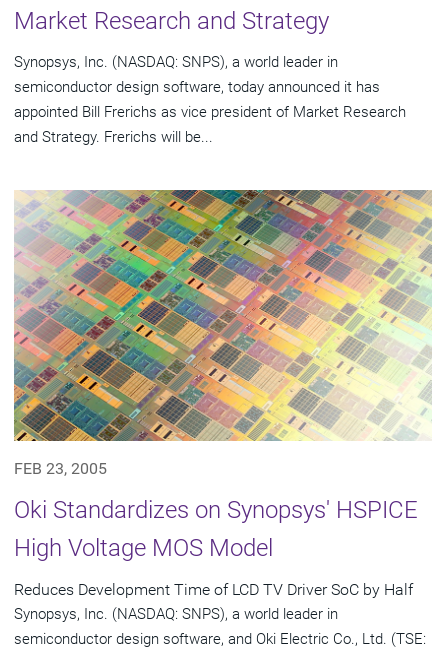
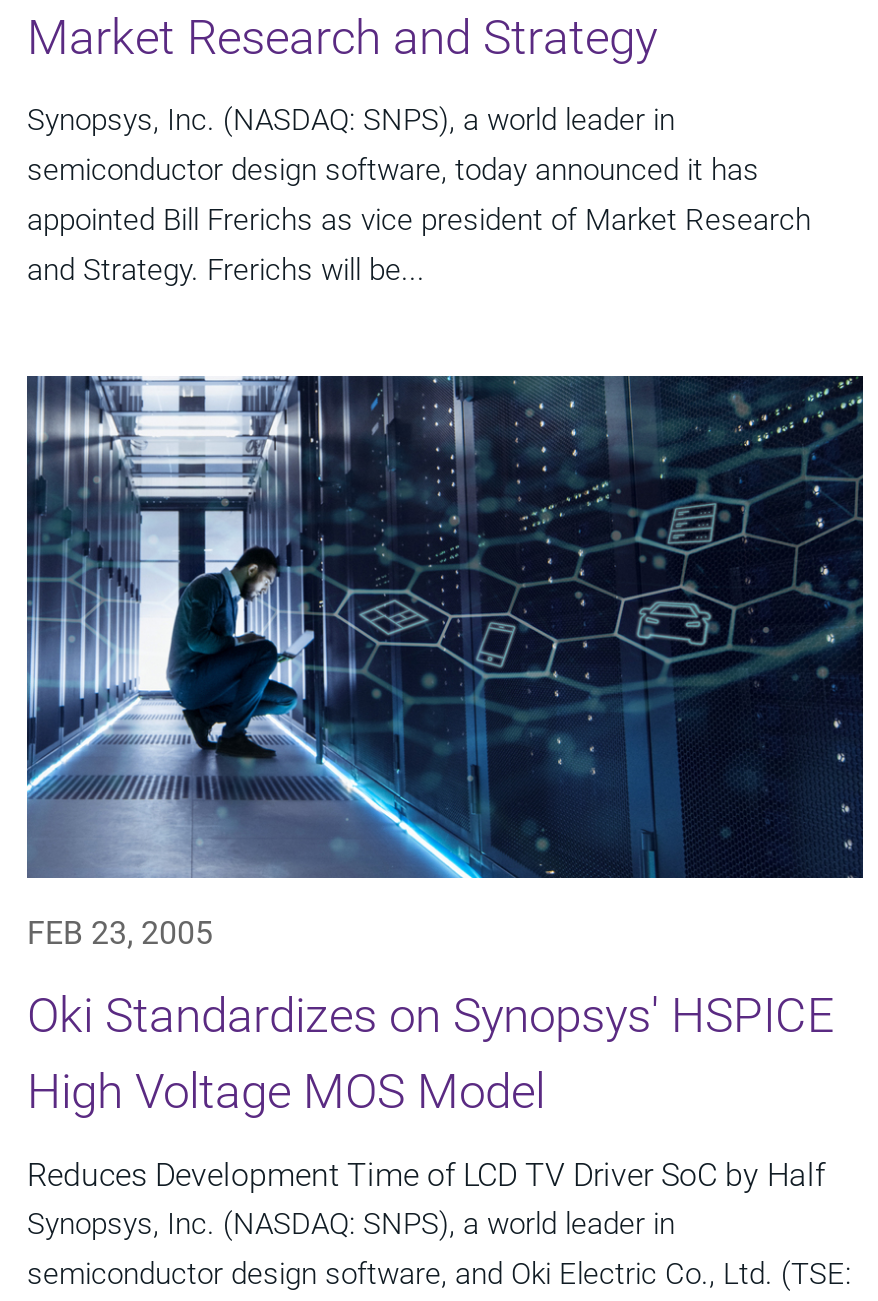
[13,189,432,442] [image] -> [25,373,865,881] [image]

